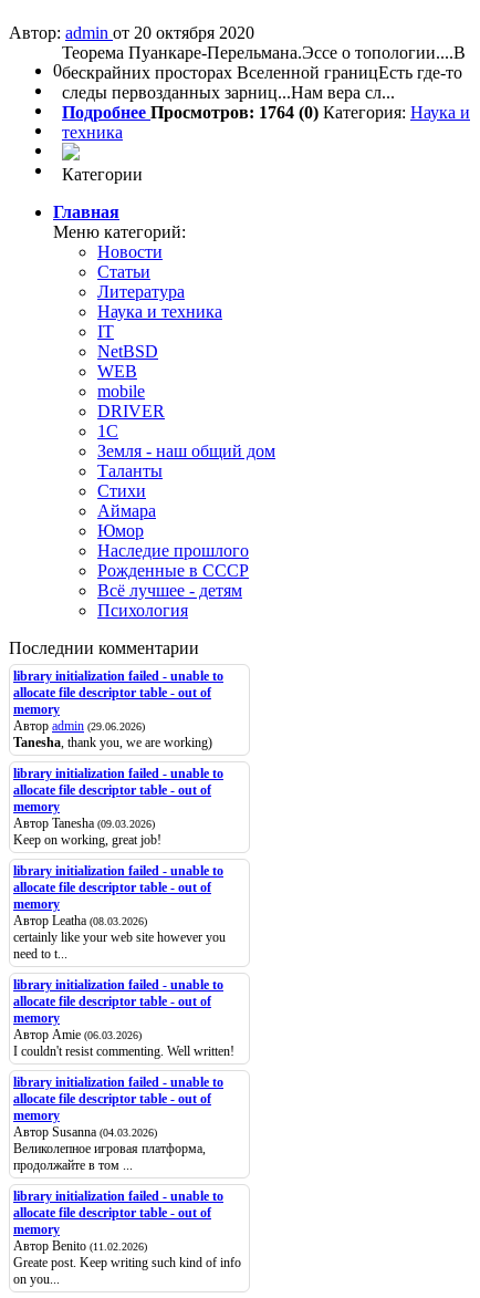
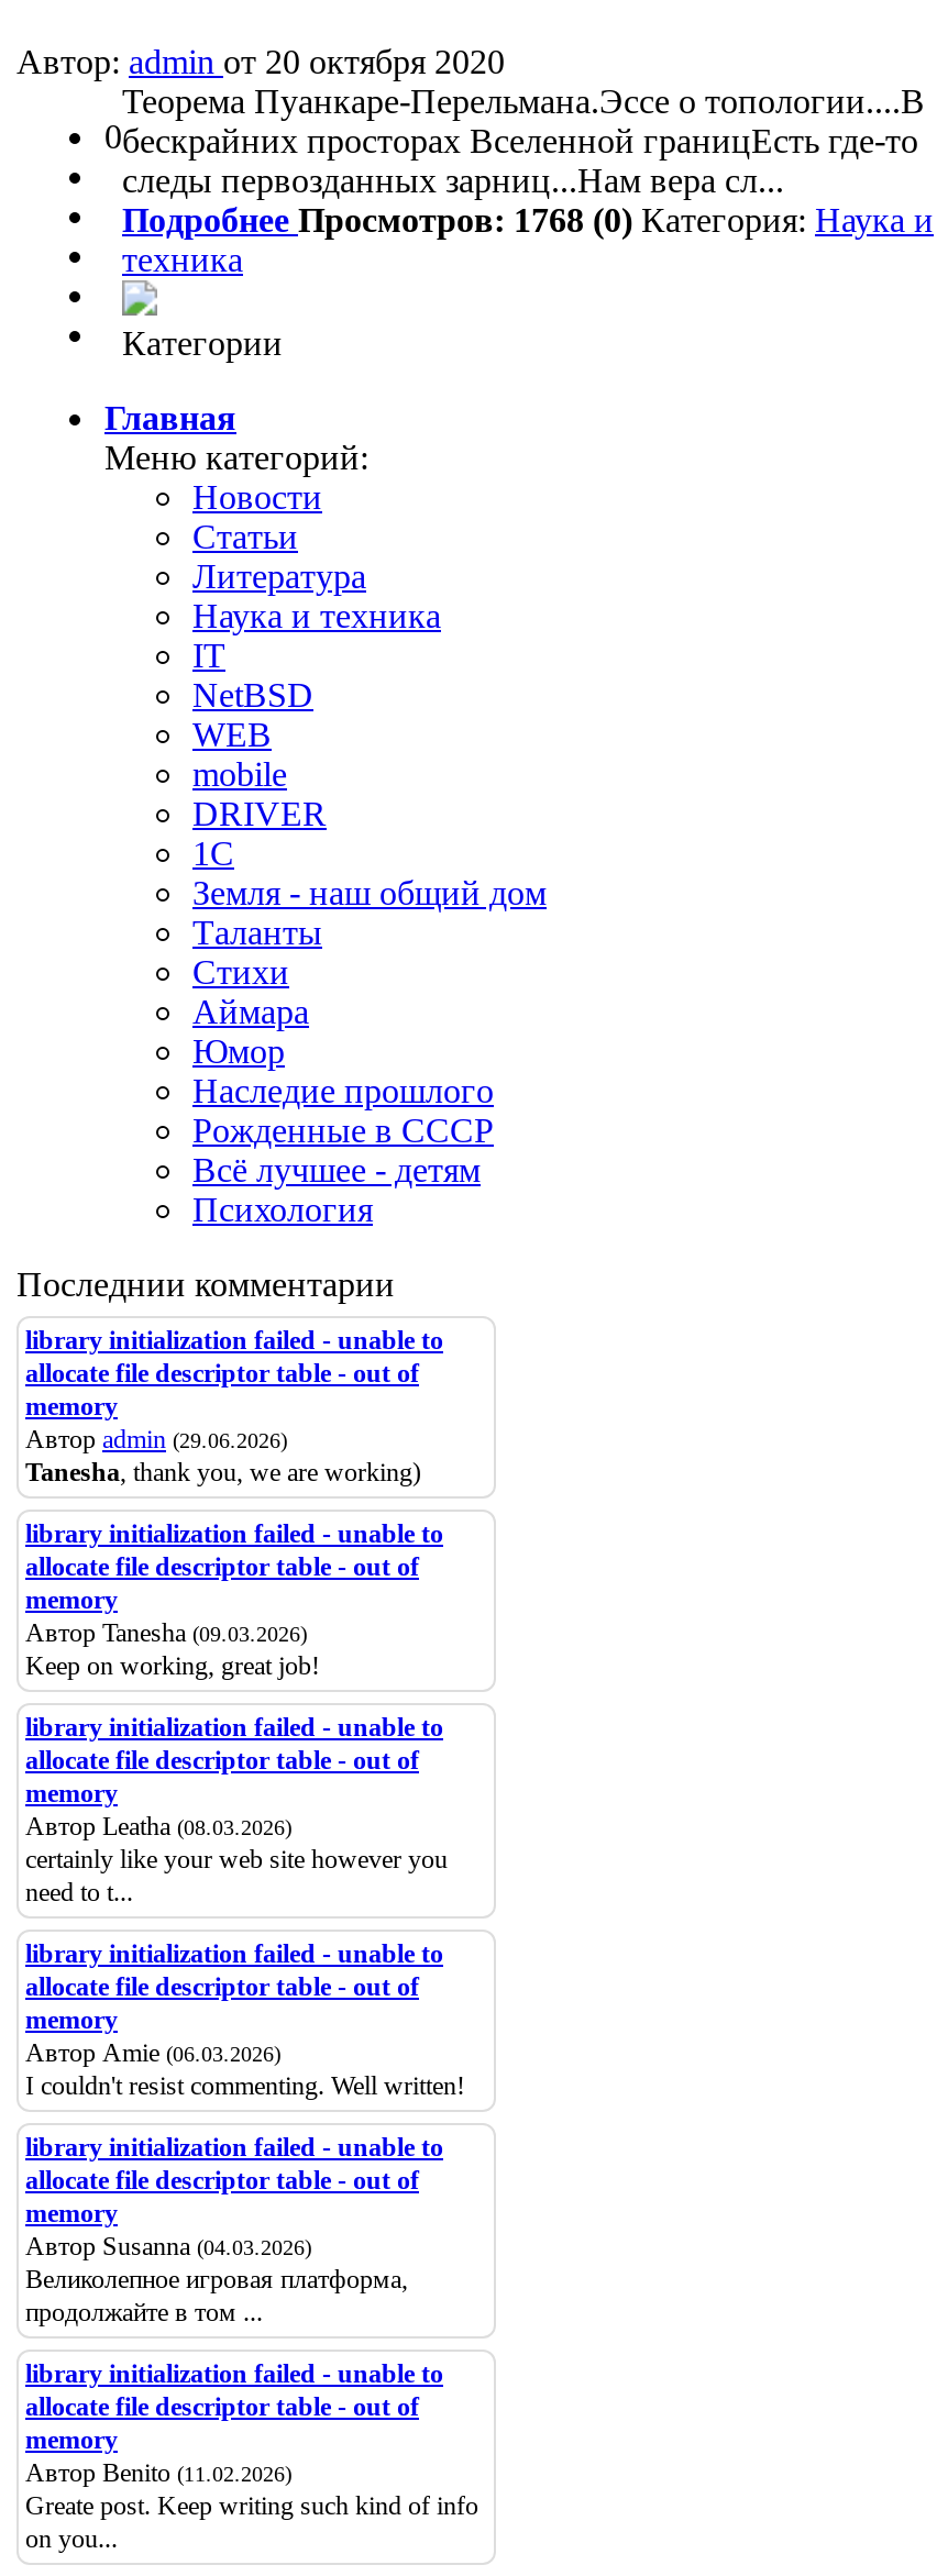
[62,103,470,122] Подробнее Просмотров: 1764 (0) Категория: Наука и -> [122,201,934,238] Подробнее Просмотров: 1768 (0) Категория: Наука и

